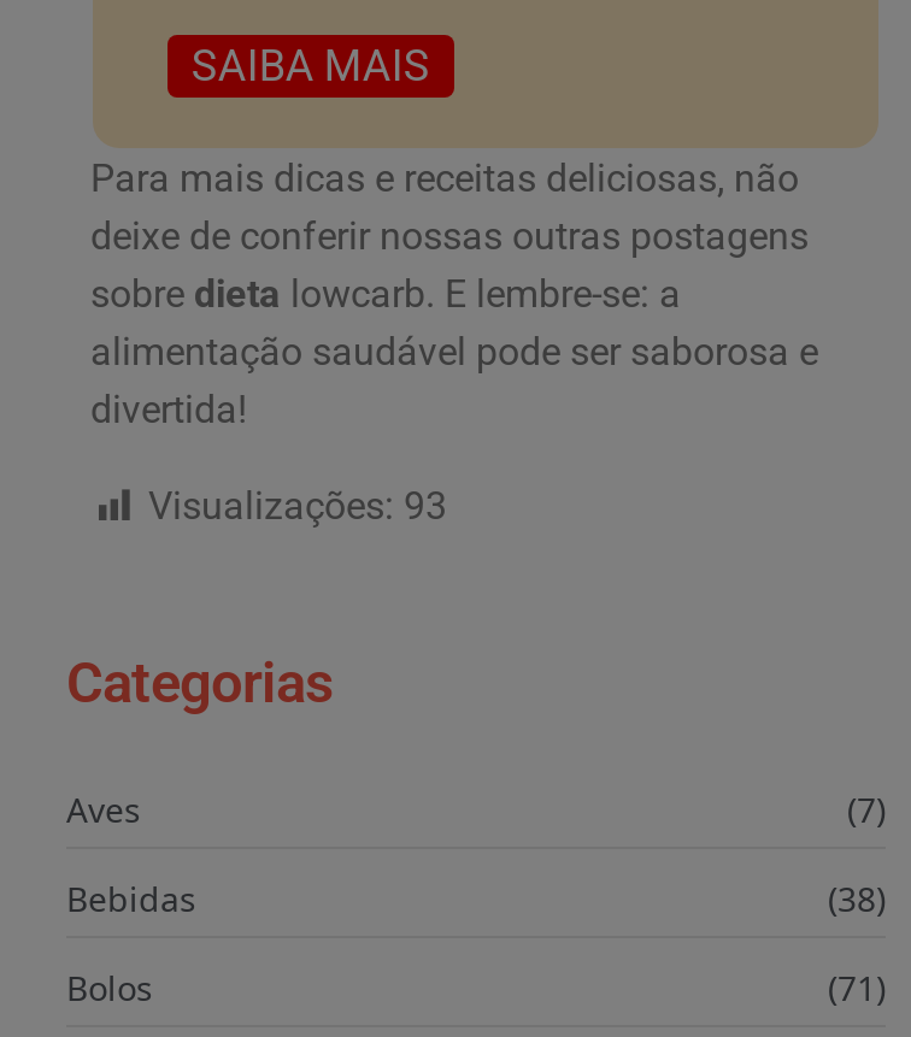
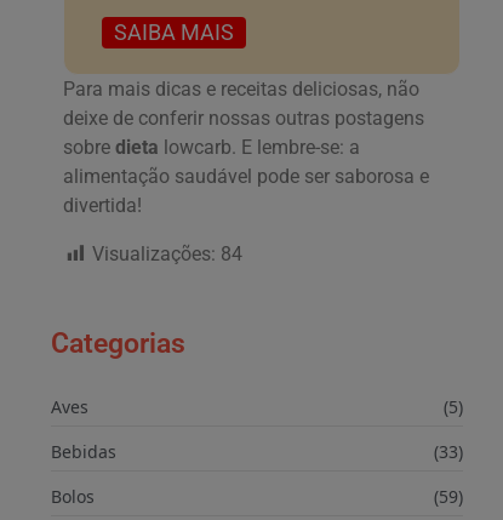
[148,484,447,530] Visualizações: 93 -> [92,243,242,266] Visualizações: 84
[837,787,886,833] (7) -> [439,396,463,419] (5)
[818,877,886,922] (38) -> [429,440,463,464] (33)
[818,966,886,1011] (71) -> [429,485,463,508] (59)

